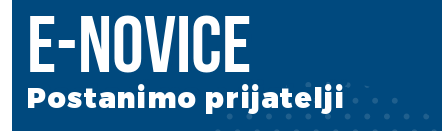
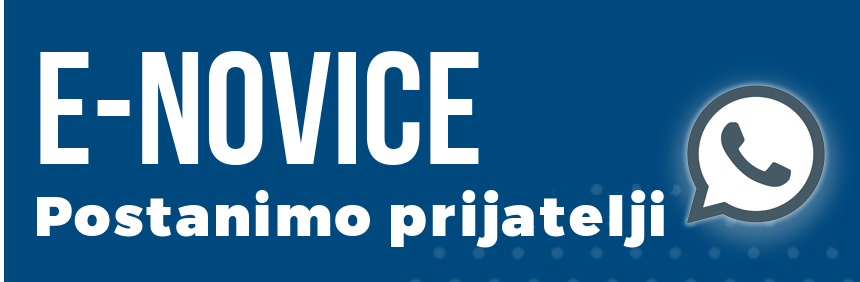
none -> [676,80,836,242] [image]

